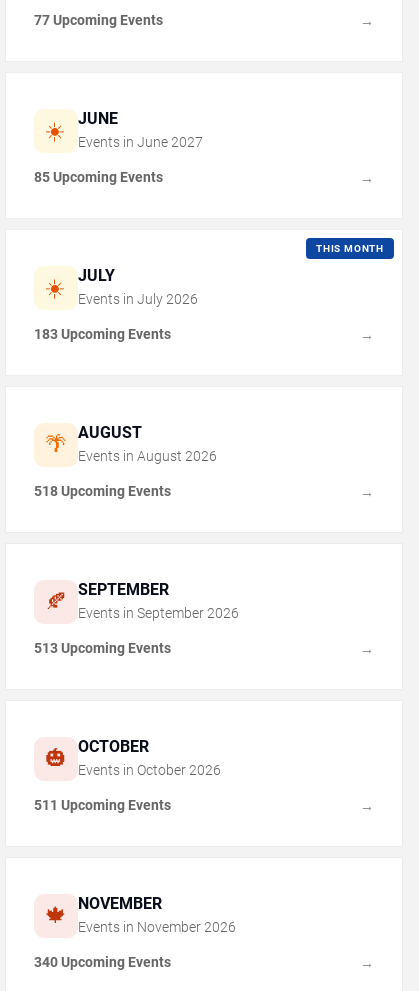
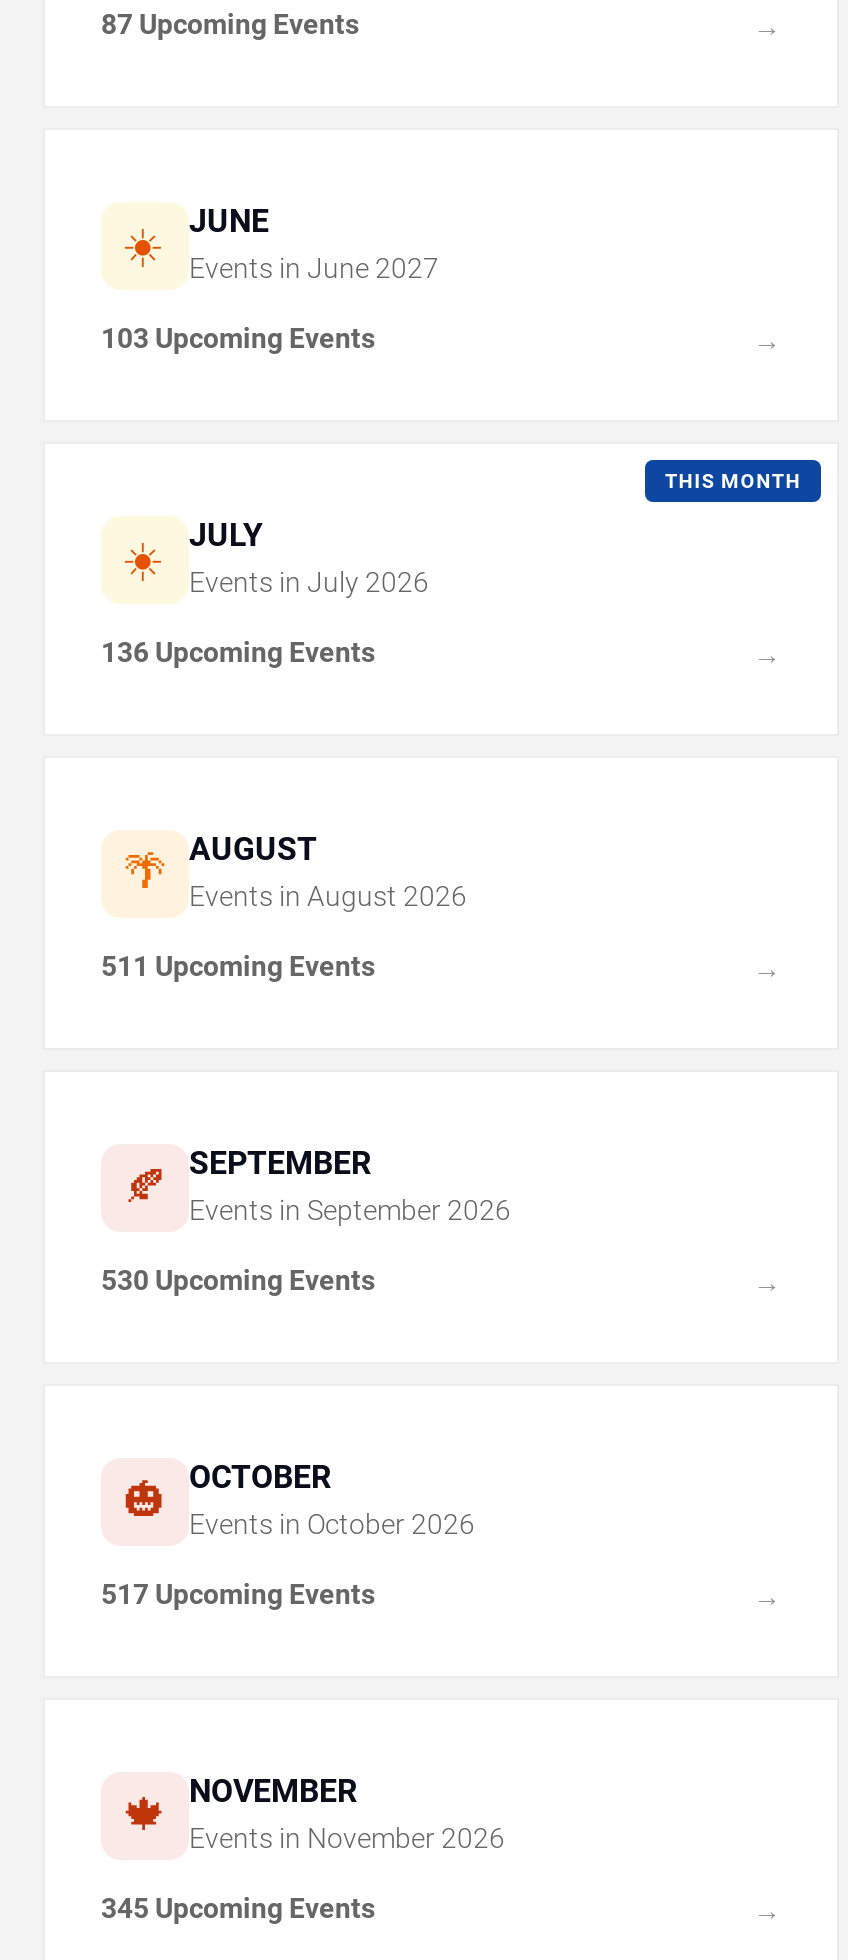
[34,12,163,28] 77 Upcoming Events -> [101,8,359,40] 87 Upcoming Events
[34,169,163,185] 85 Upcoming Events -> [101,322,375,354] 103 Upcoming Events
[34,326,171,342] 183 Upcoming Events -> [101,636,375,668] 136 Upcoming Events
[34,483,171,499] 518 Upcoming Events -> none
[34,640,171,656] 513 Upcoming Events -> [101,1264,375,1296] 530 Upcoming Events
none -> [101,1578,375,1610] 517 Upcoming Events
moved [34,797,171,813] -> [101,950,375,982]: 511 Upcoming Events
[34,954,171,970] 340 Upcoming Events -> [101,1892,375,1924] 345 Upcoming Events

